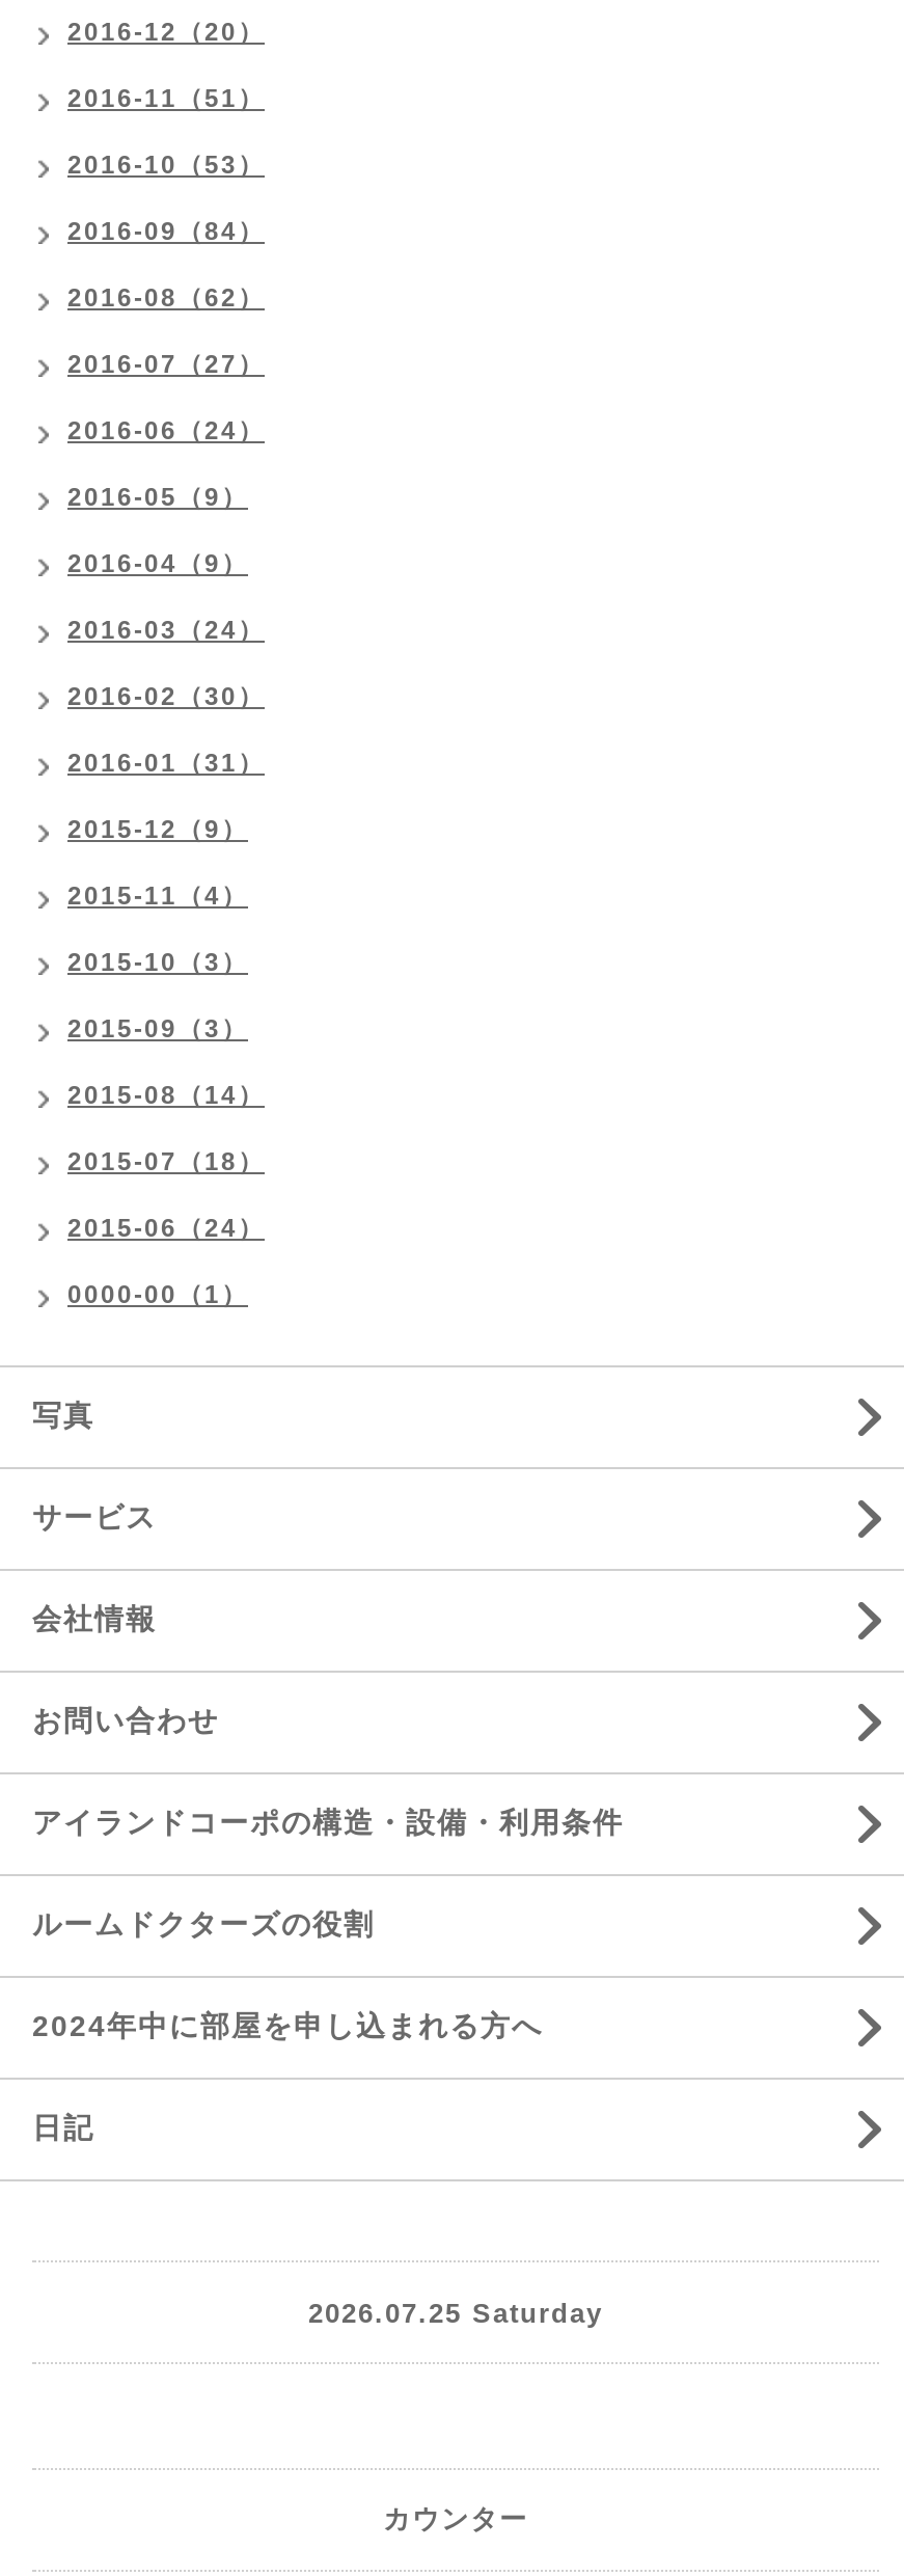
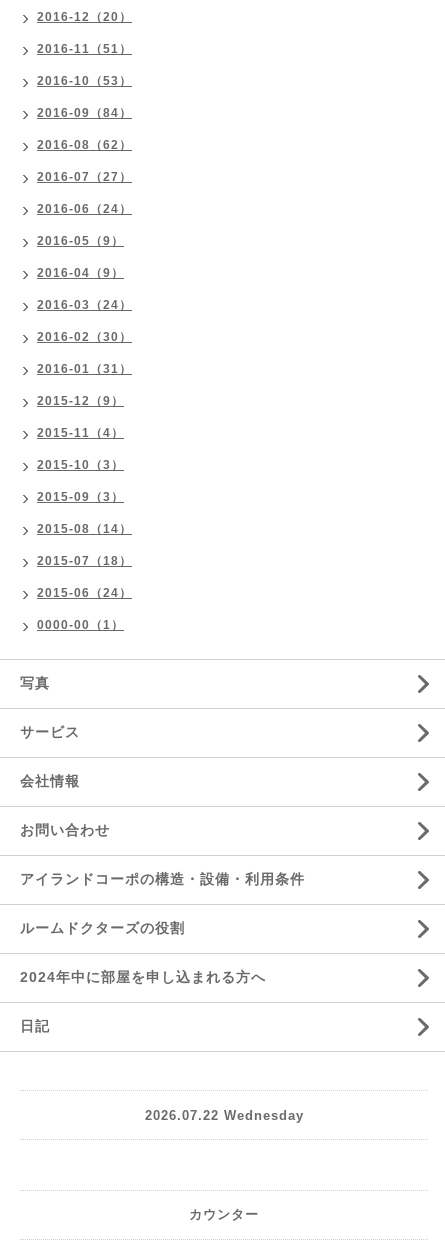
[308,2297,603,2328] 2026.07.25 Saturday -> [144,1107,303,1122] 2026.07.22 Wednesday

